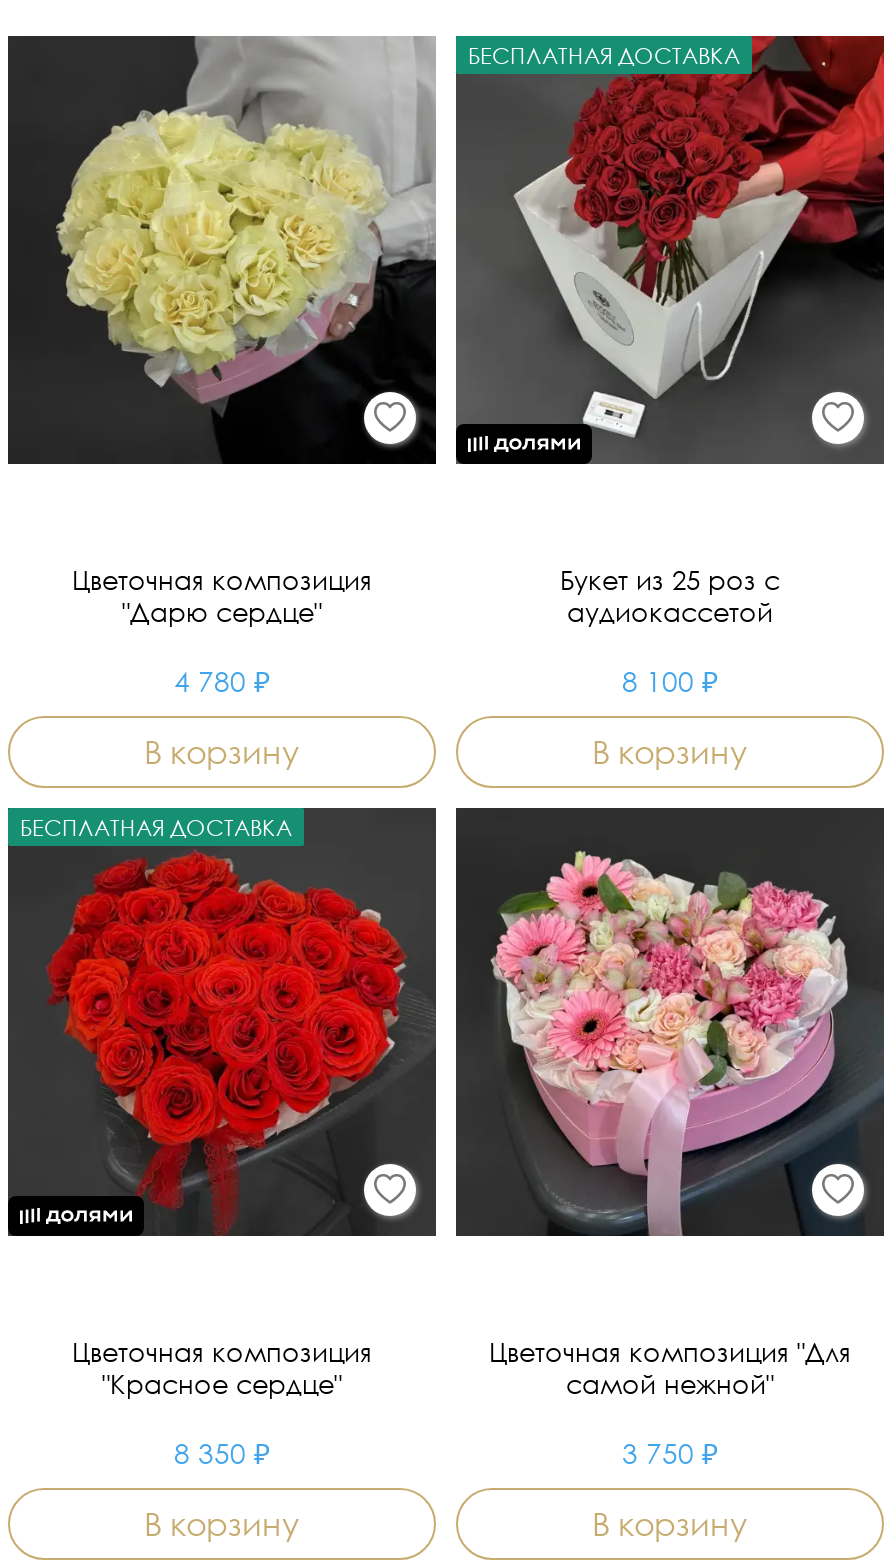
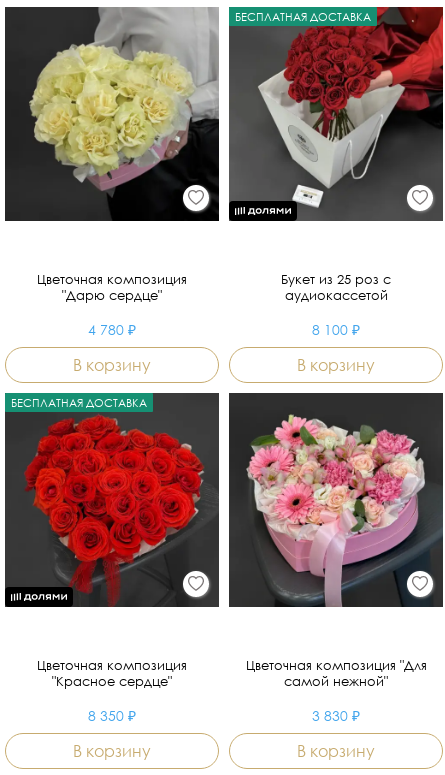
[622,1435,718,1469] 3 750 ₽ -> [312,706,360,723] 3 830 ₽

